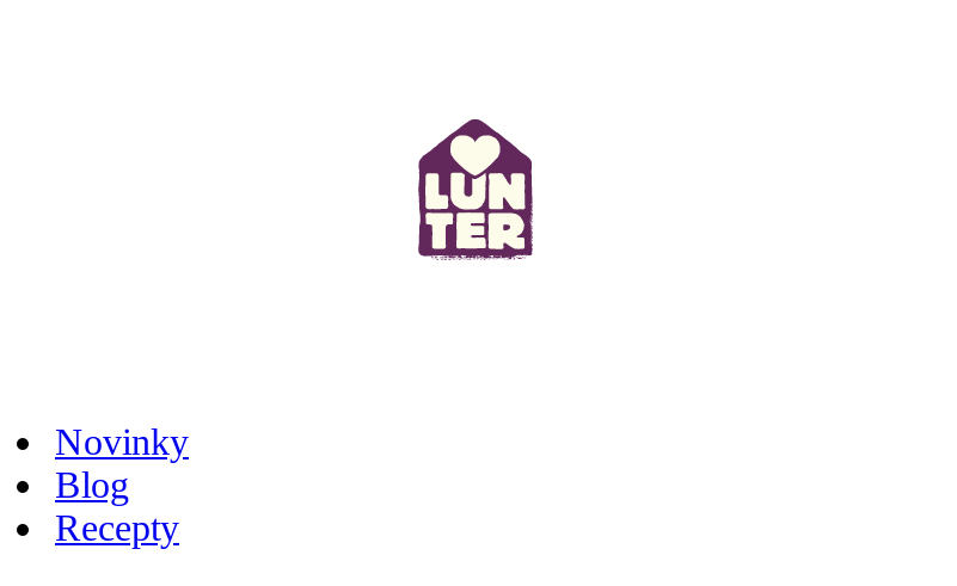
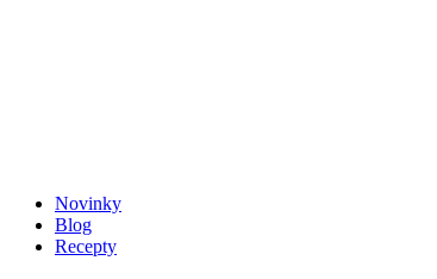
[416,116,535,261] [image] -> none

